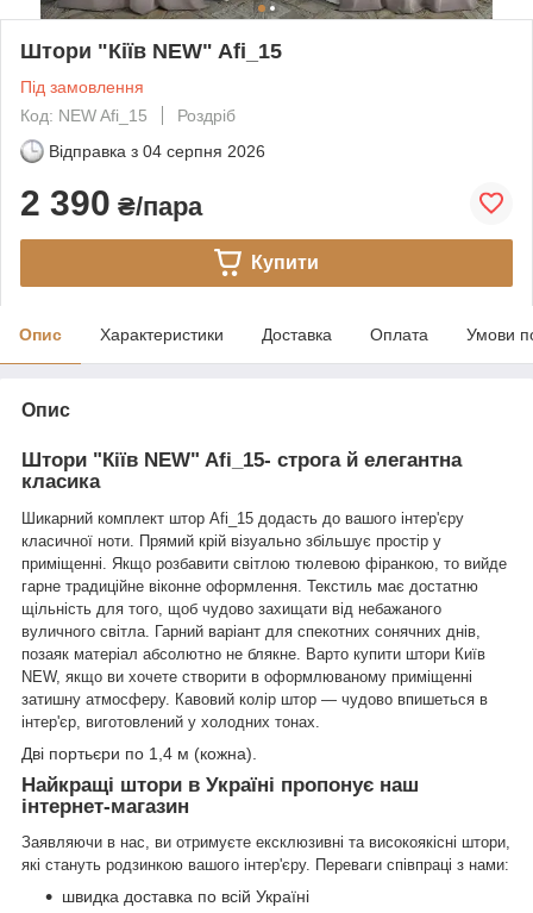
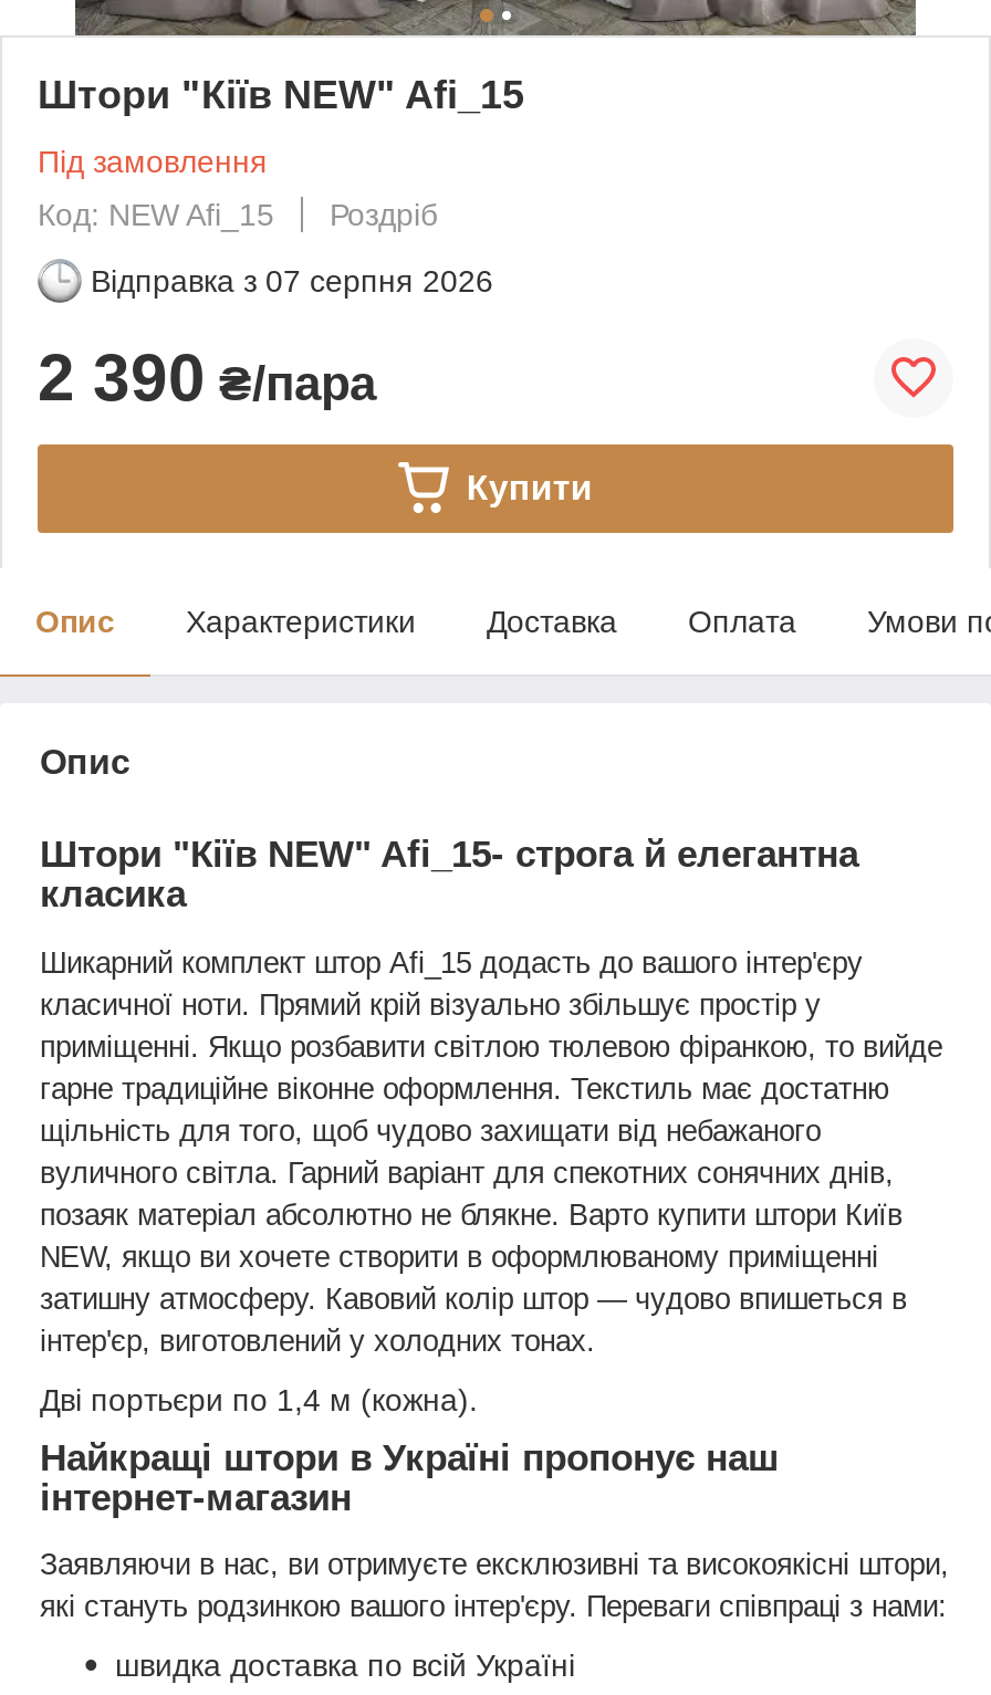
[49,141,265,160] Відправка з 04 серпня 2026 -> [91,263,493,298] Відправка з 07 серпня 2026

